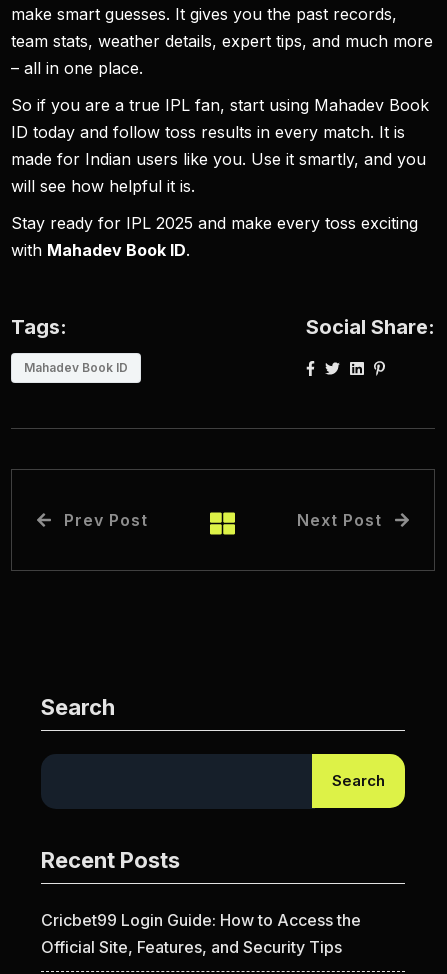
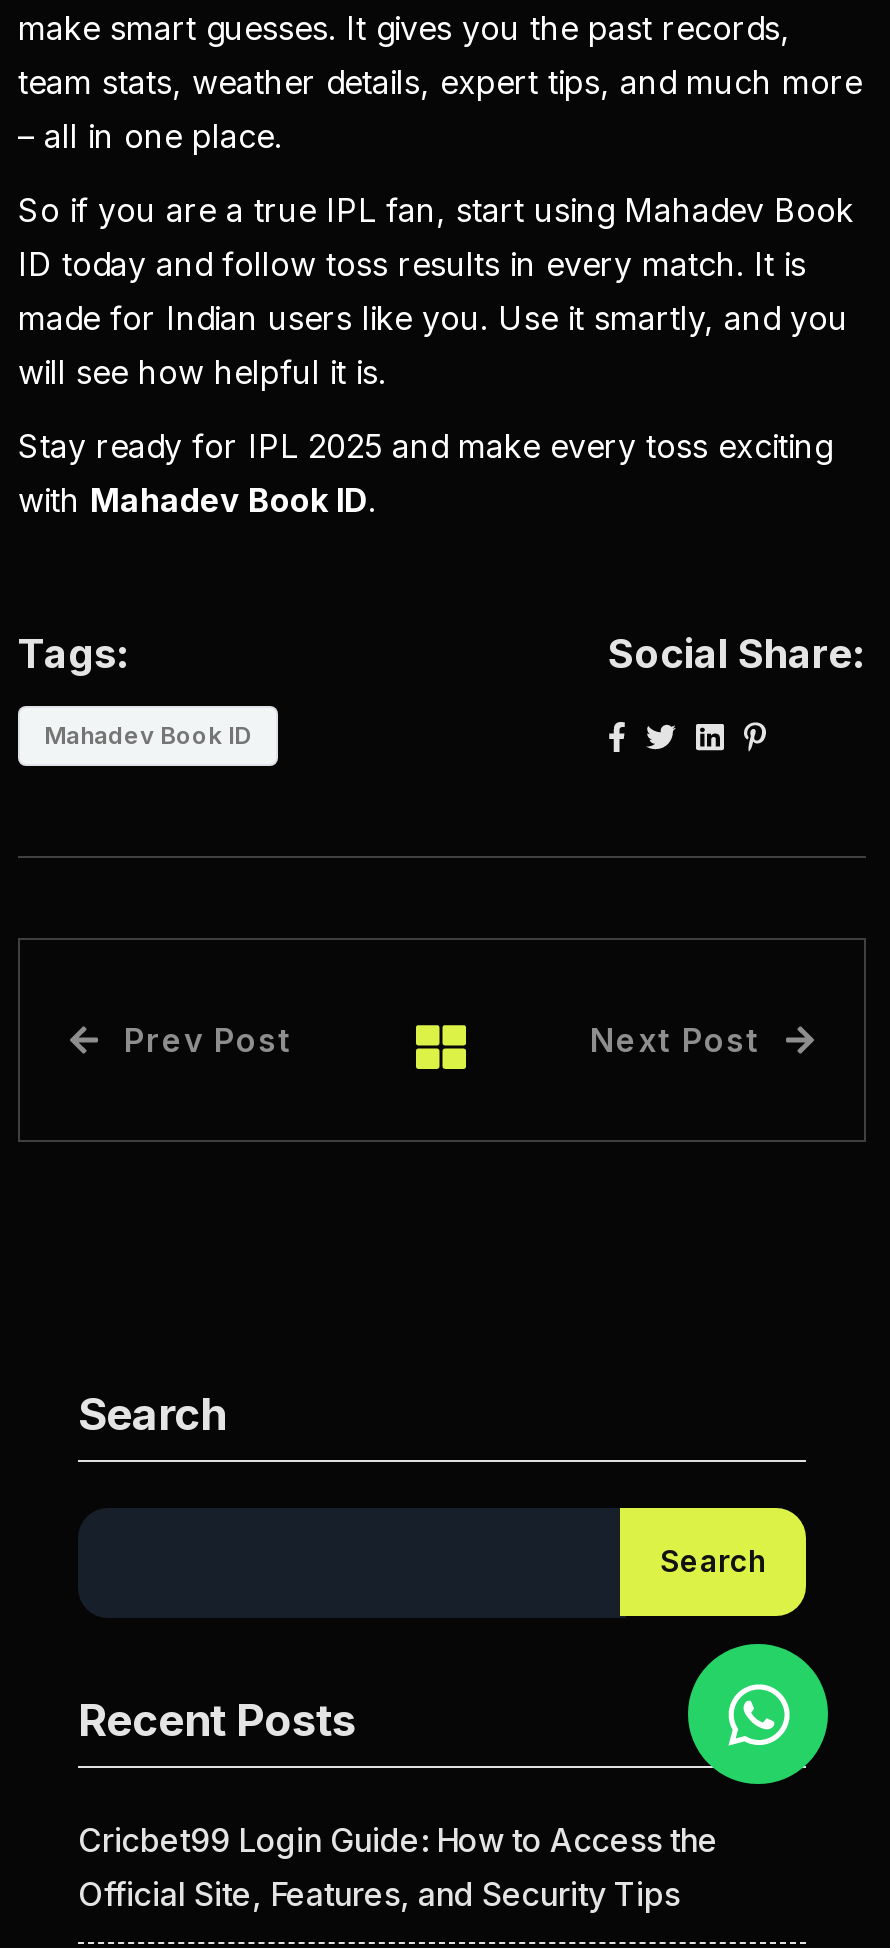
none -> [686,1642,830,1786] [image]

